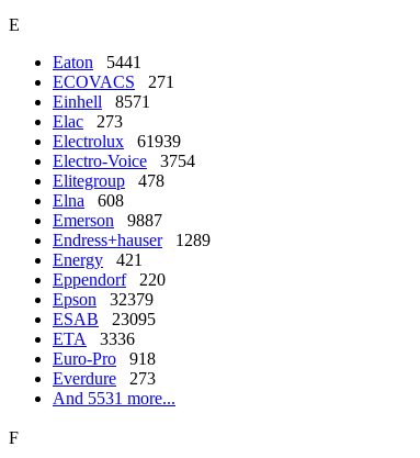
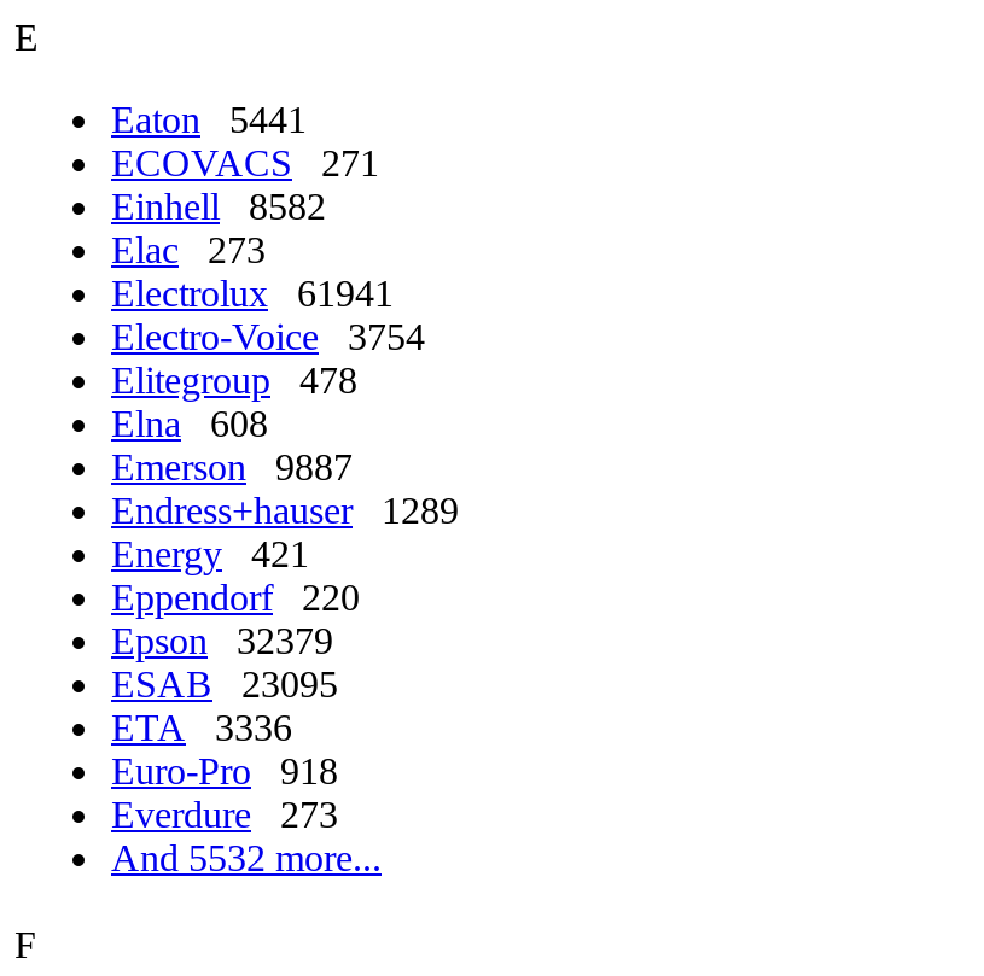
[53,92,150,111] Einhell 8571 -> [111,186,326,227] Einhell 8582
[53,132,181,150] Electrolux 61939 -> [111,272,394,313] Electrolux 61941
[53,389,175,407] And 5531 more... -> [111,837,382,878] And 5532 more...

